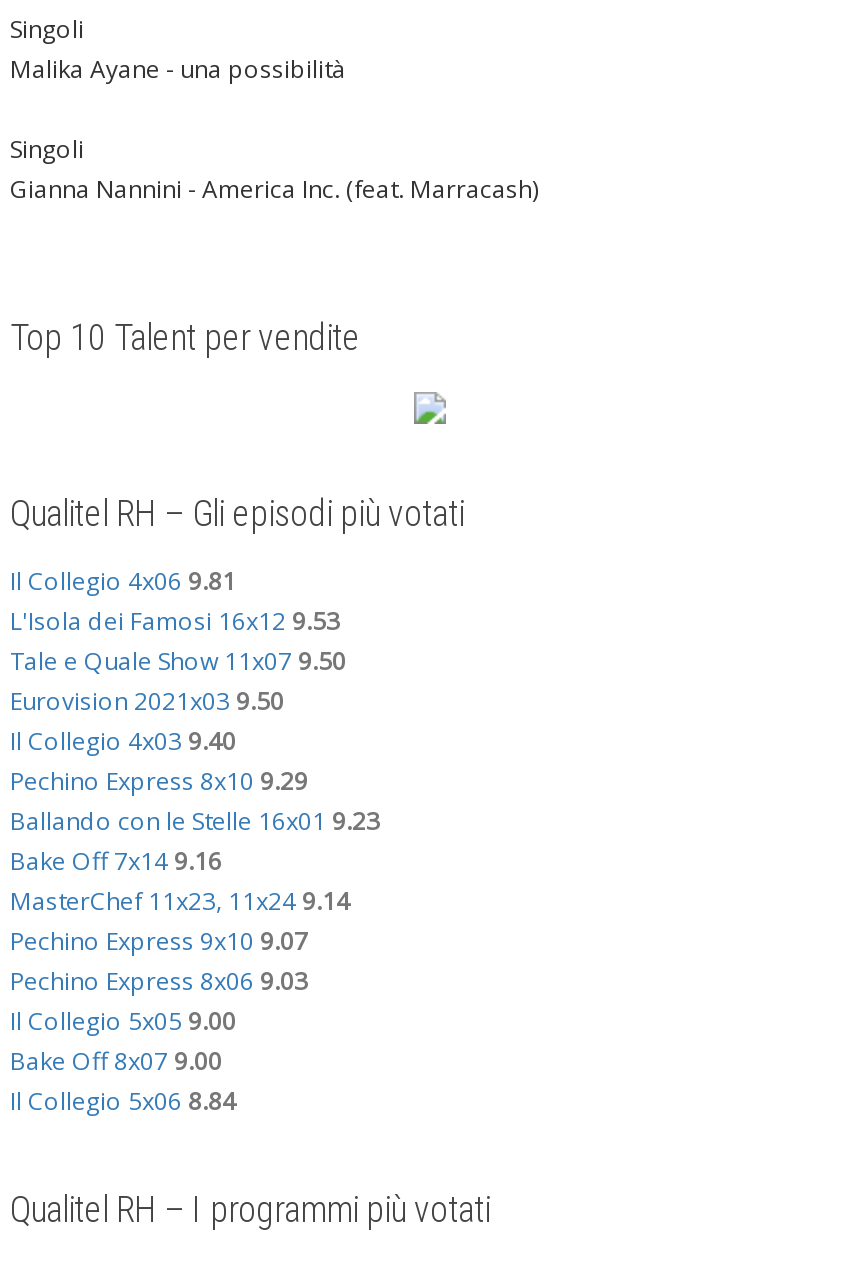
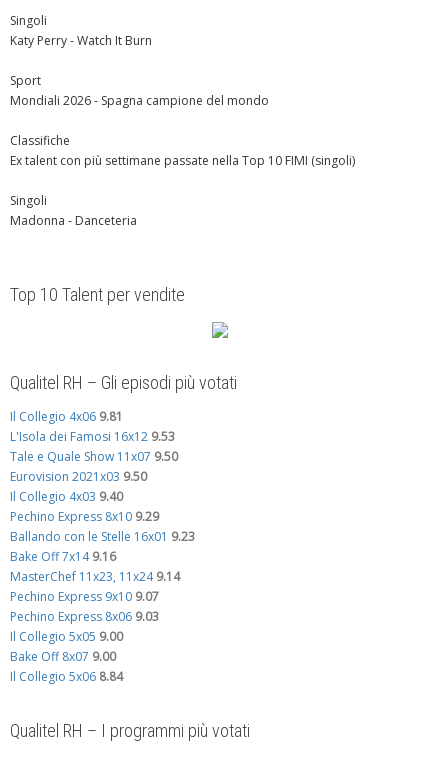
[10,53,346,87] Malika Ayane - una possibilità -> [10,32,355,169] Katy Perry - Watch It Burn | Sport | Mondiali 2026 - Spagna campione del mondo | Classifiche | Ex talent con più settimane passate nella Top 10 FIMI (singoli)
[10,173,538,207] Gianna Nannini - America Inc. (feat. Marracash) -> [10,212,137,229] Madonna - Danceteria

